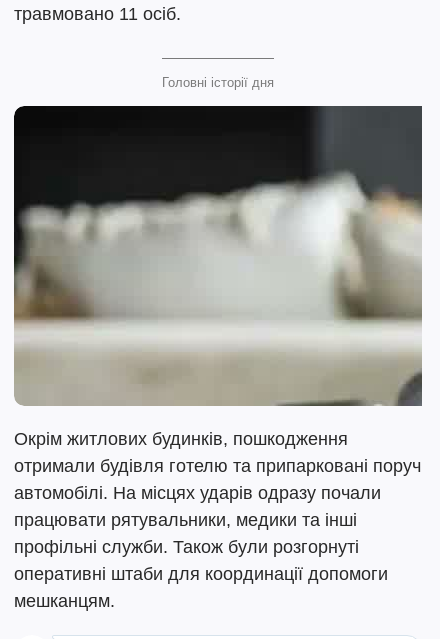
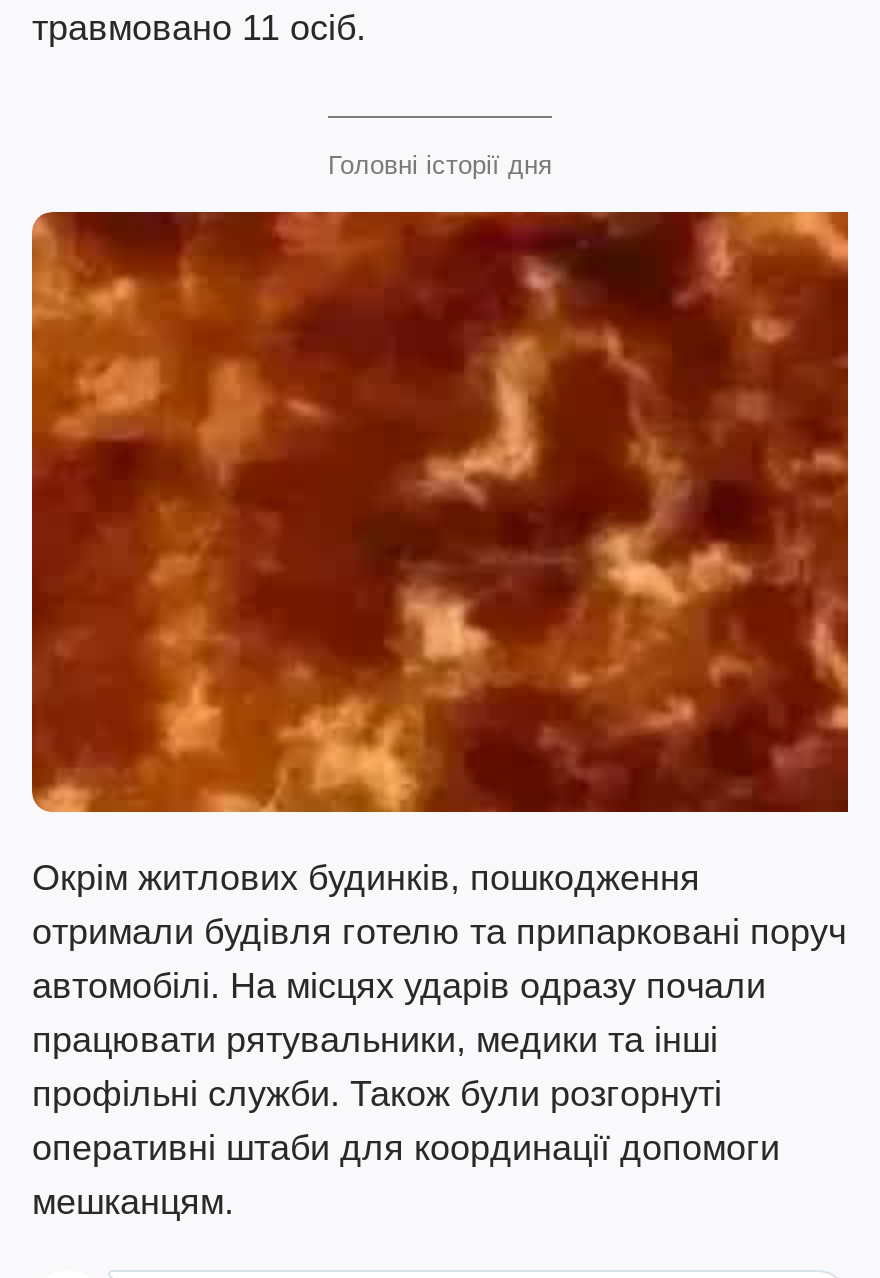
[13,105,423,407] [image] -> [30,210,850,814] [image]

